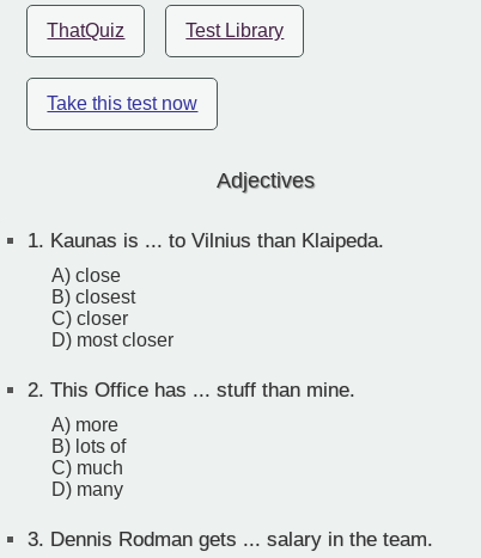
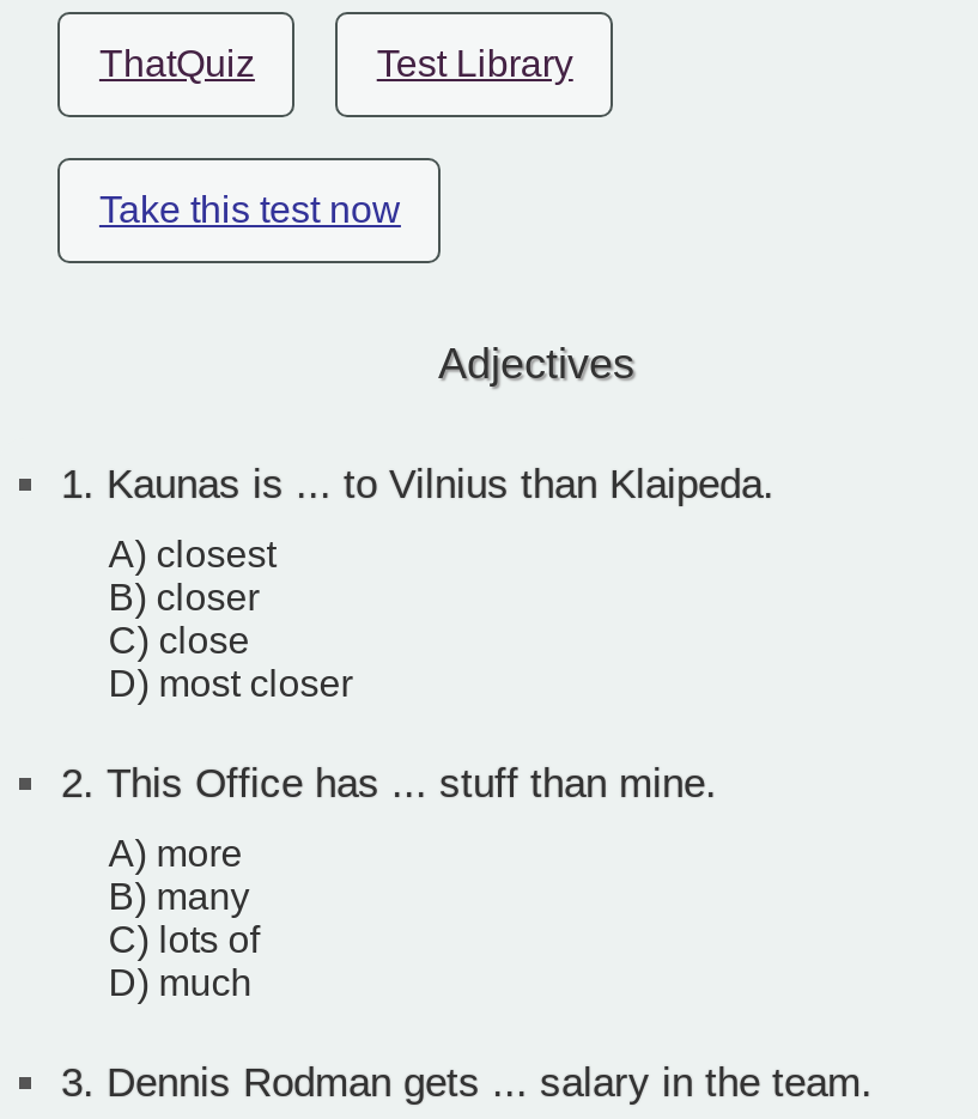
[52,265,121,286] A) close -> [108,534,276,574] A) closest
[52,287,136,307] B) closest -> [108,577,259,618] B) closer
[52,308,128,329] C) closer -> [108,620,250,661] C) close
[52,436,126,500] B) lots of | C) much | D) many -> [108,877,259,1003] B) many | C) lots of | D) much

